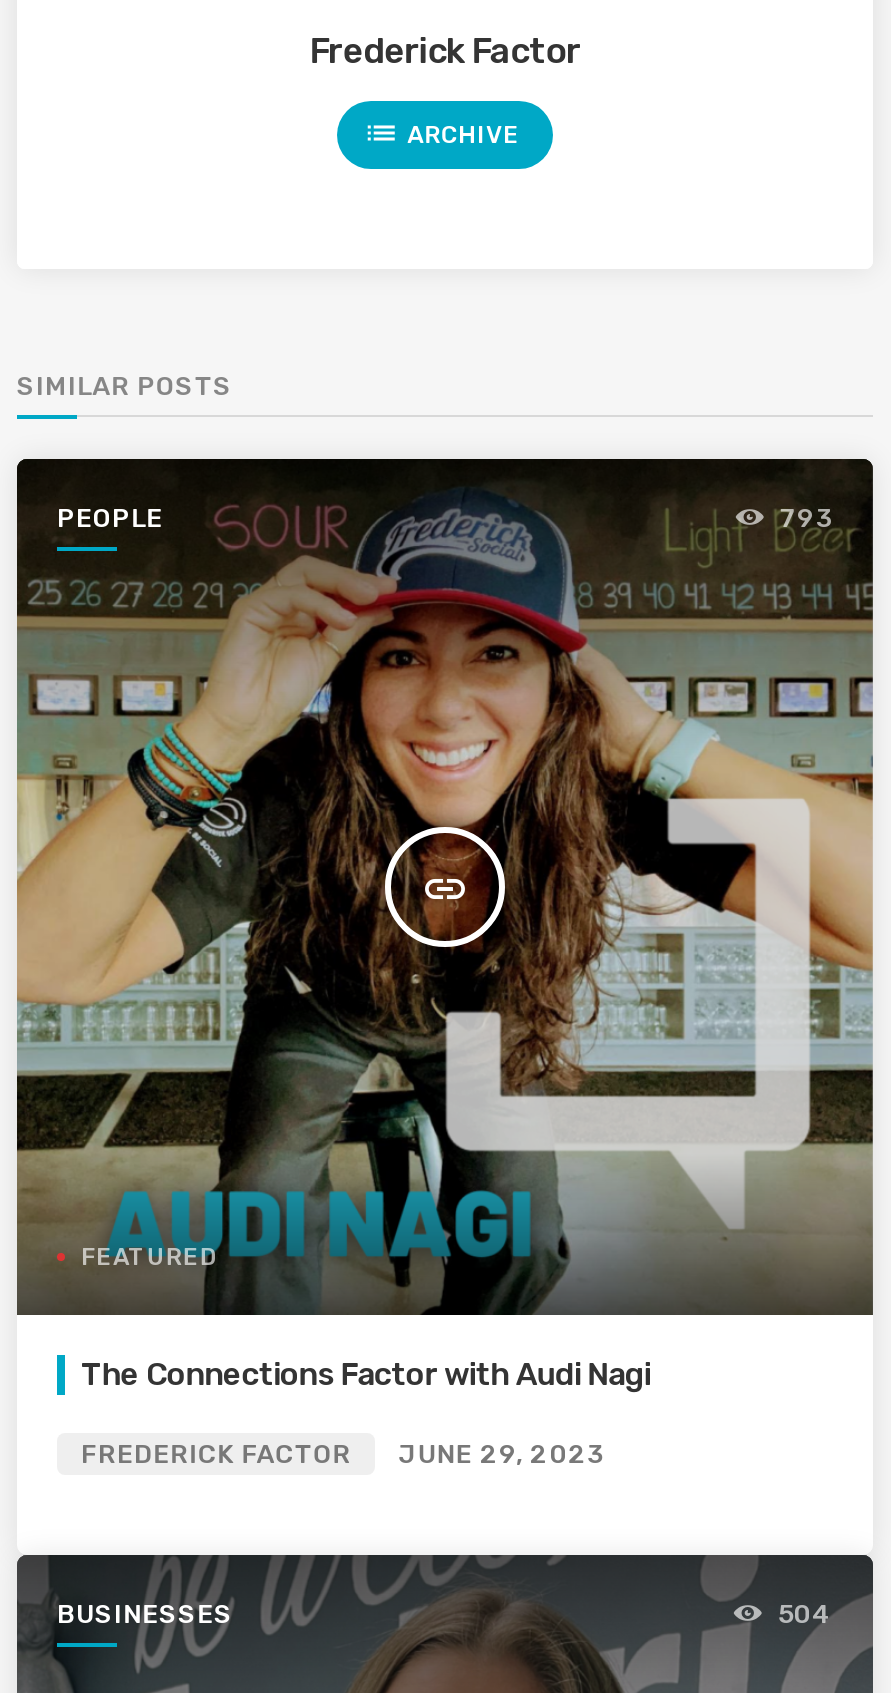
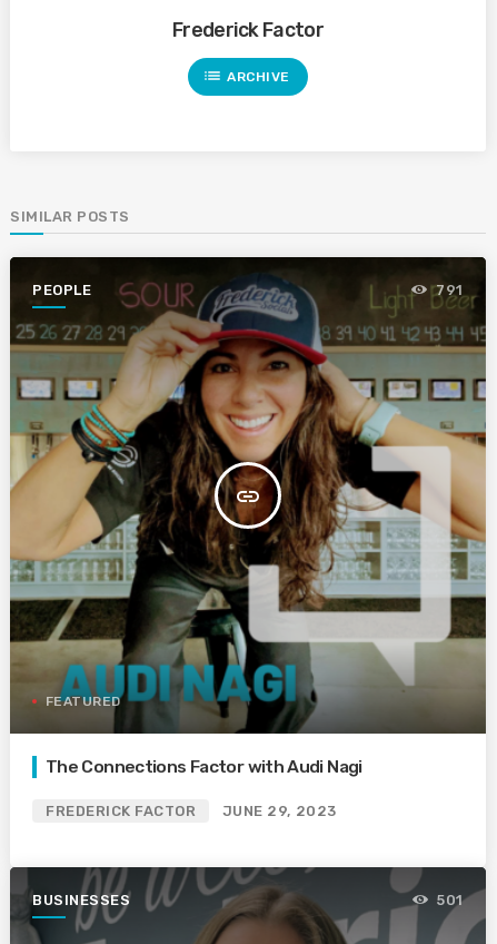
[773,503,833,533] 793 -> [432,282,464,298] 791
[771,1599,833,1629] 504 -> [434,892,464,908] 501

